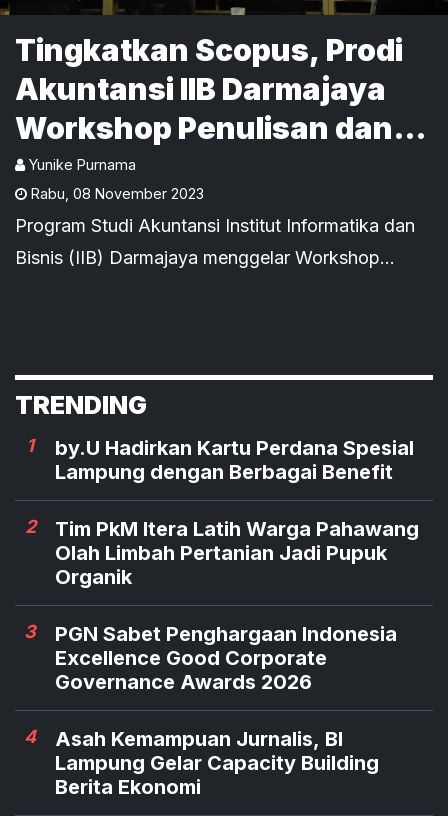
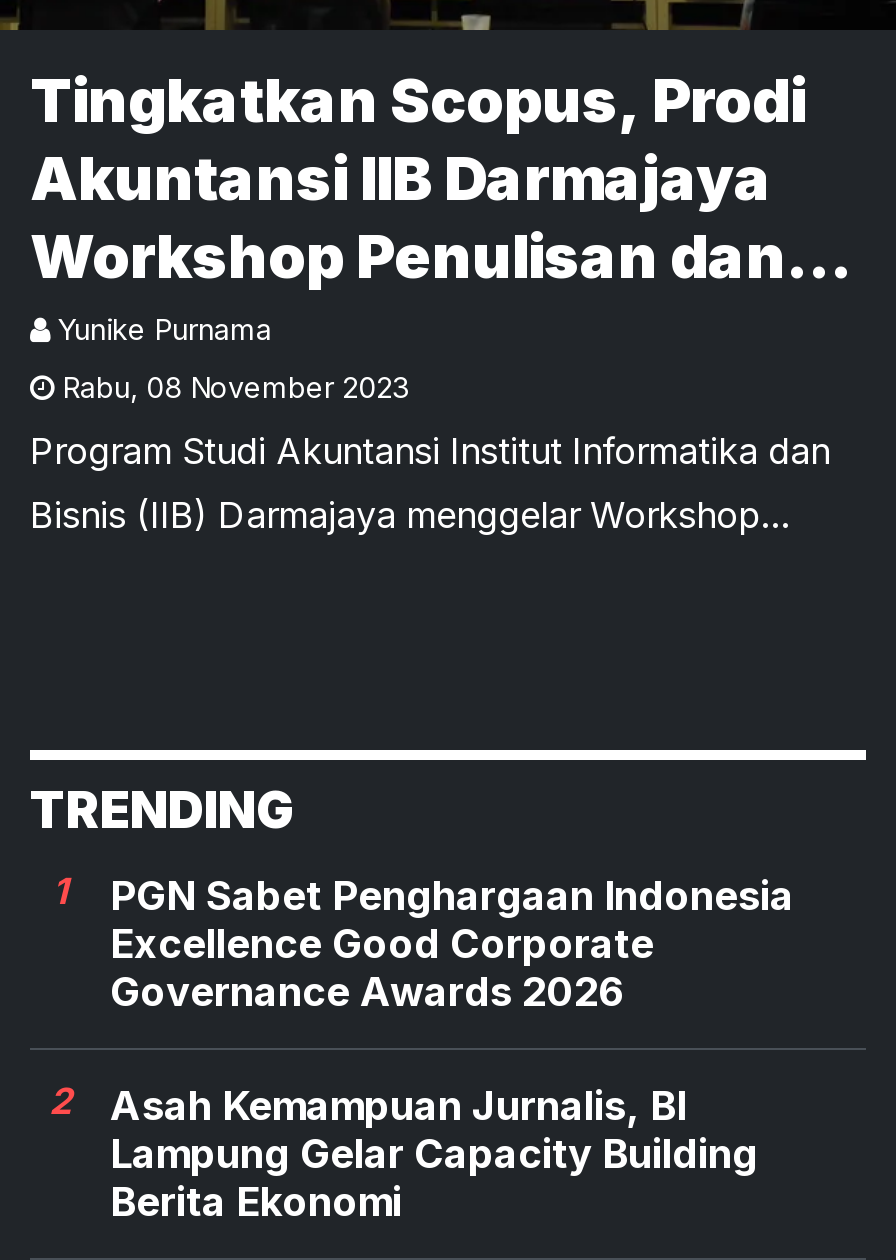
[24,436,419,642] by.U Hadirkan Kartu Perdana Spesial | Lampung dengan Berbagai Benefit | 2 | Tim PkM Itera Latih Warga Pahawang | Olah Limbah Pertanian Jadi Pupuk | Organik | 3 -> none
[24,726,343,751] 4 Asah Kemampuan Jurnalis, BI -> [49,1080,686,1130] 2 Asah Kemampuan Jurnalis, BI

